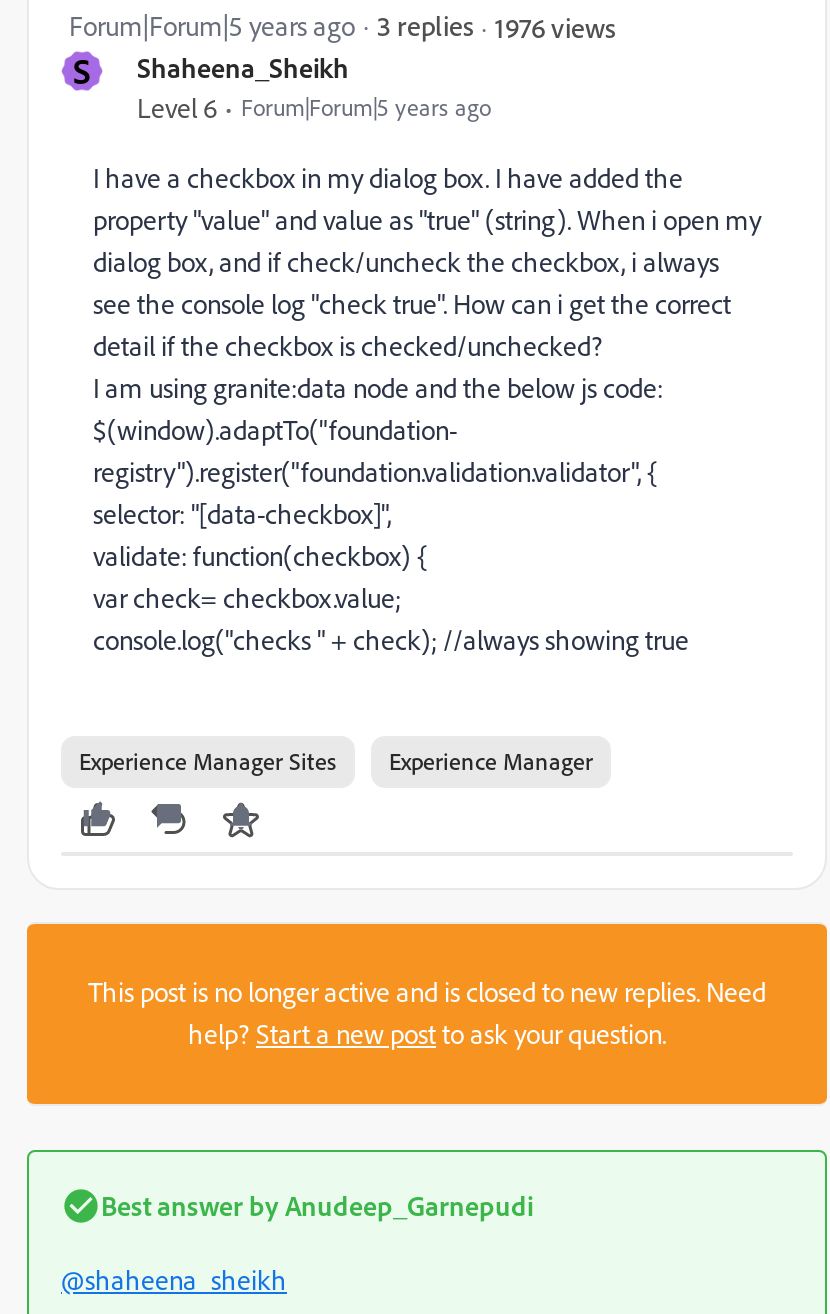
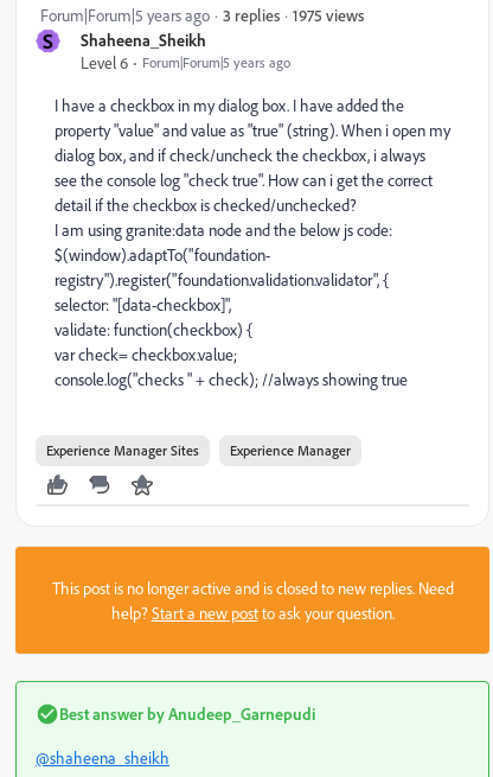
[495,9,615,43] 1976 views -> [293,4,364,24] 1975 views

